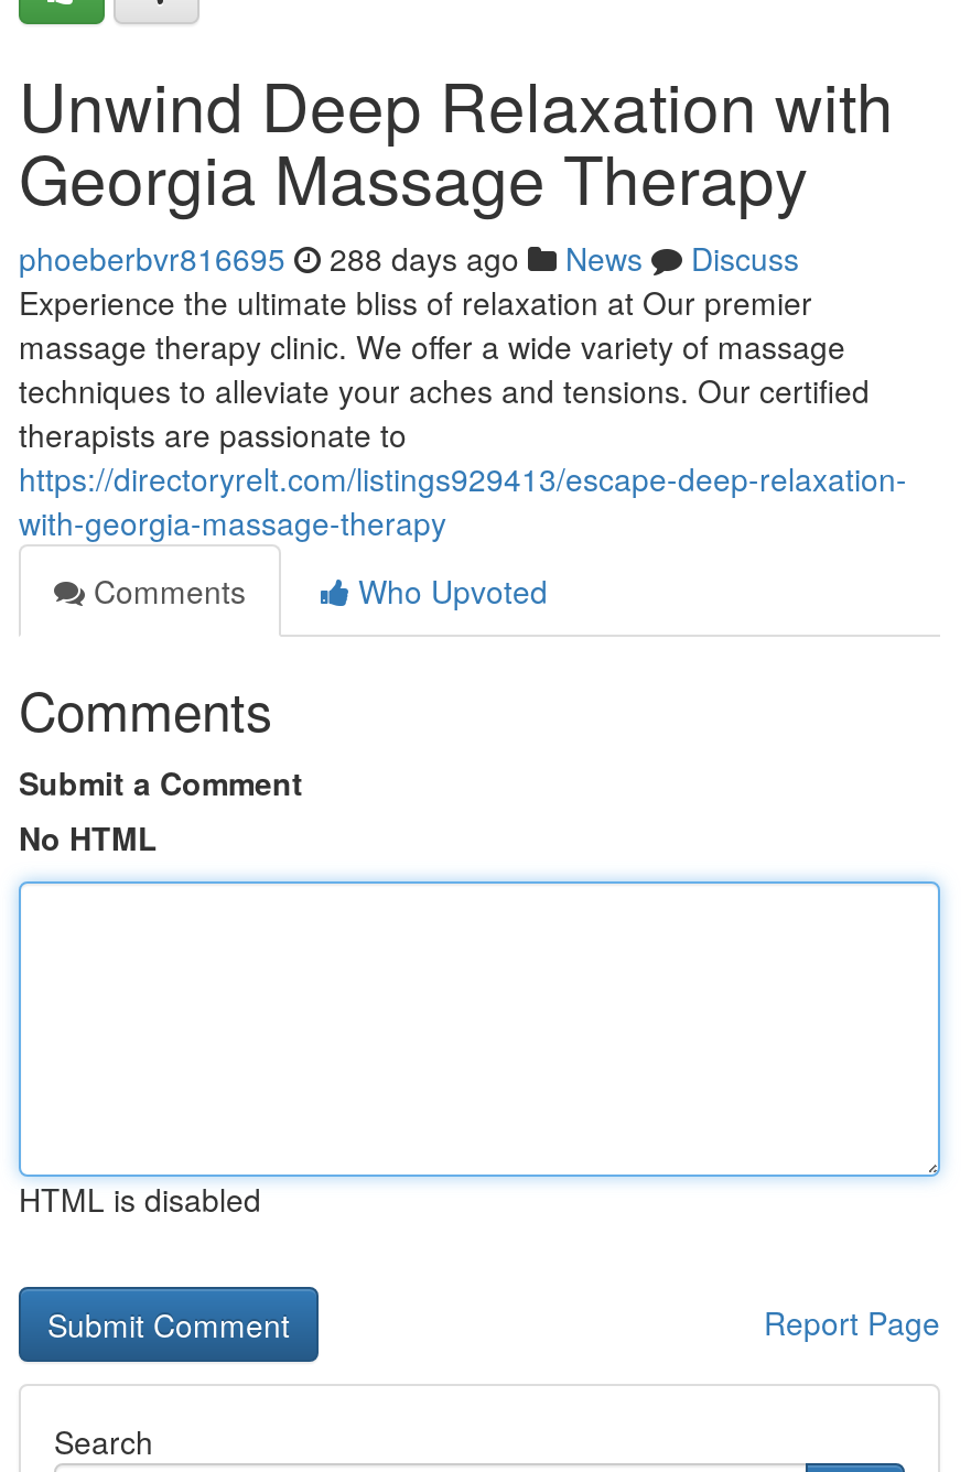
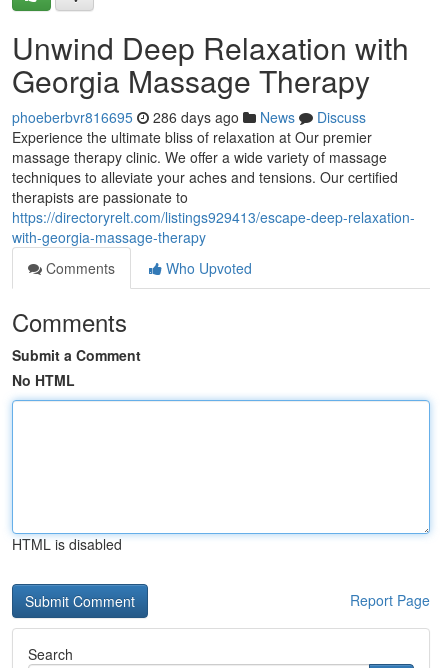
[19,236,799,280] phoeberbvr816695 288 days ago News Discuss -> [12,107,366,127] phoeberbvr816695 286 days ago News Discuss

